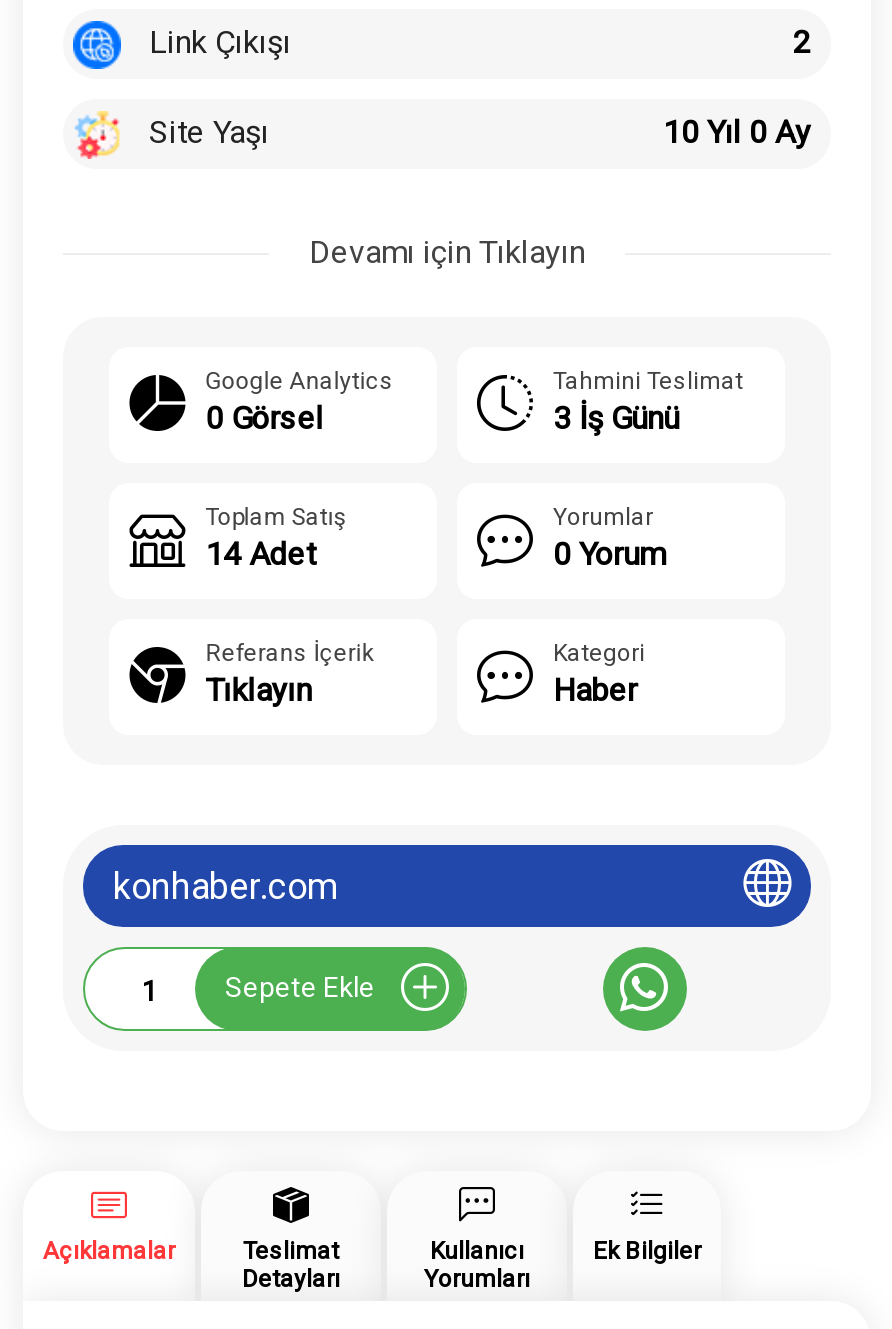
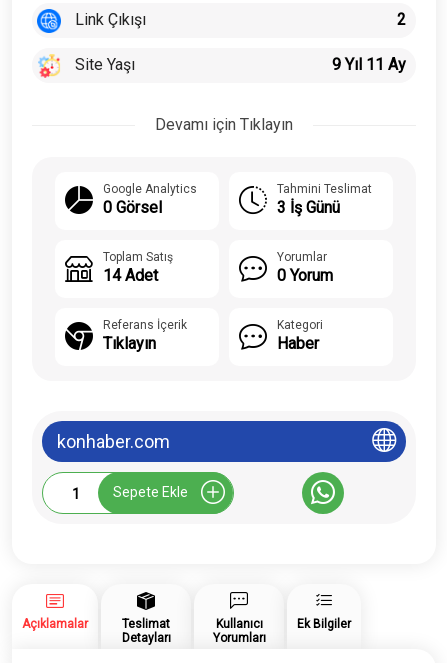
[663,113,811,151] 10 Yıl 0 Ay -> [332,55,406,74] 9 Yıl 11 Ay

